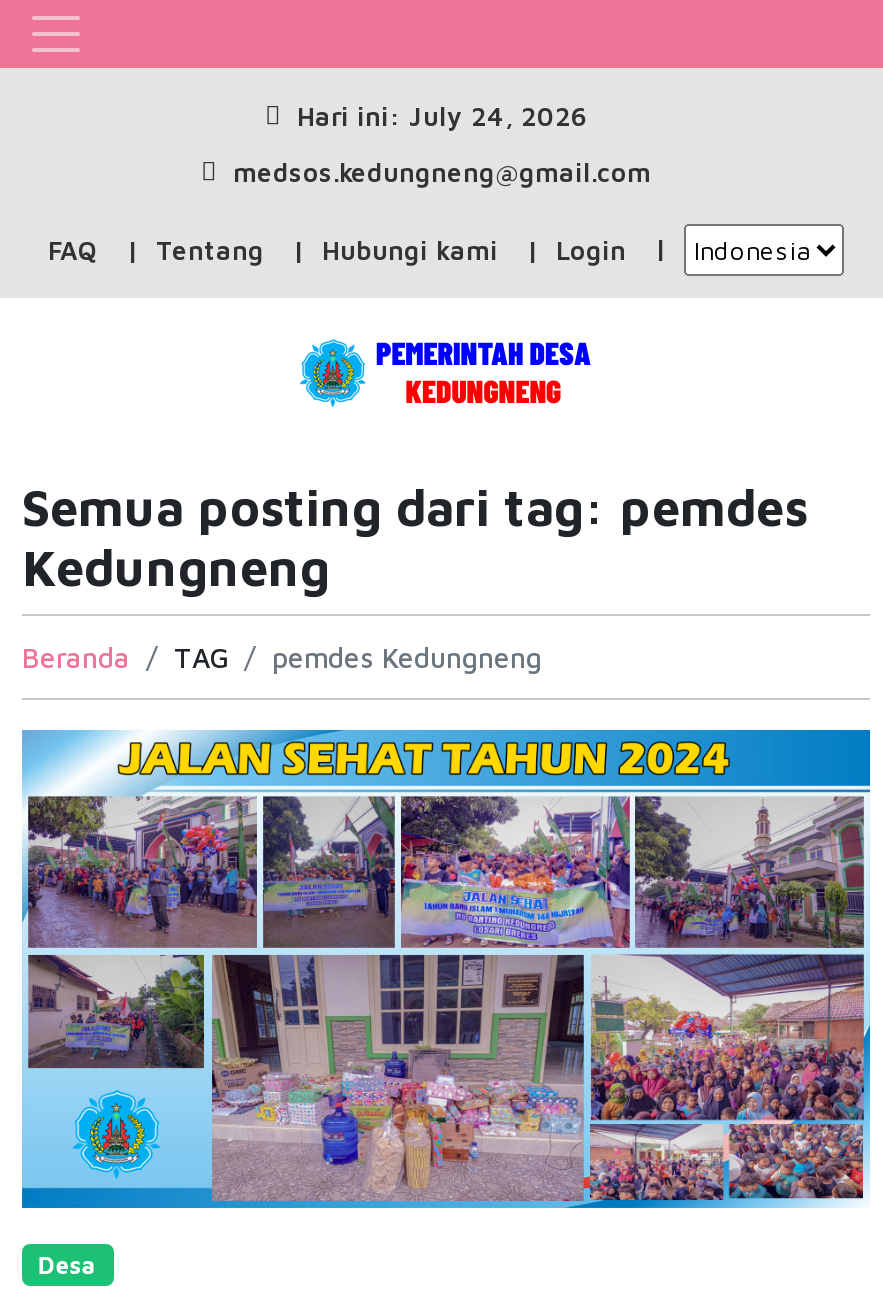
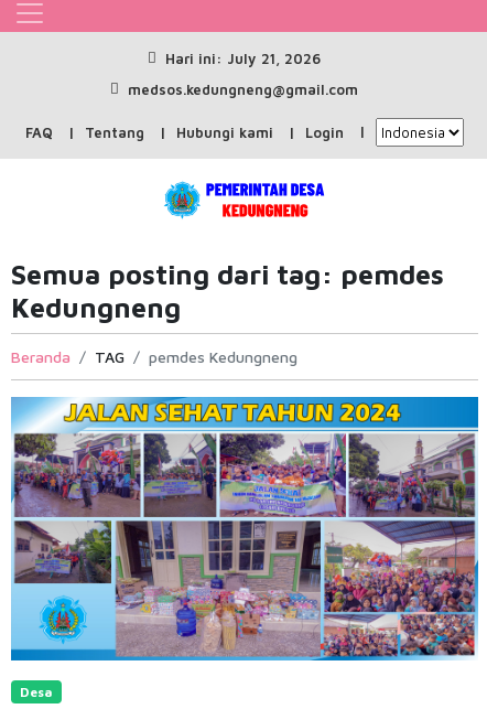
[297,100,587,132] Hari ini: July 24, 2026 -> [165,50,320,67] Hari ini: July 21, 2026

